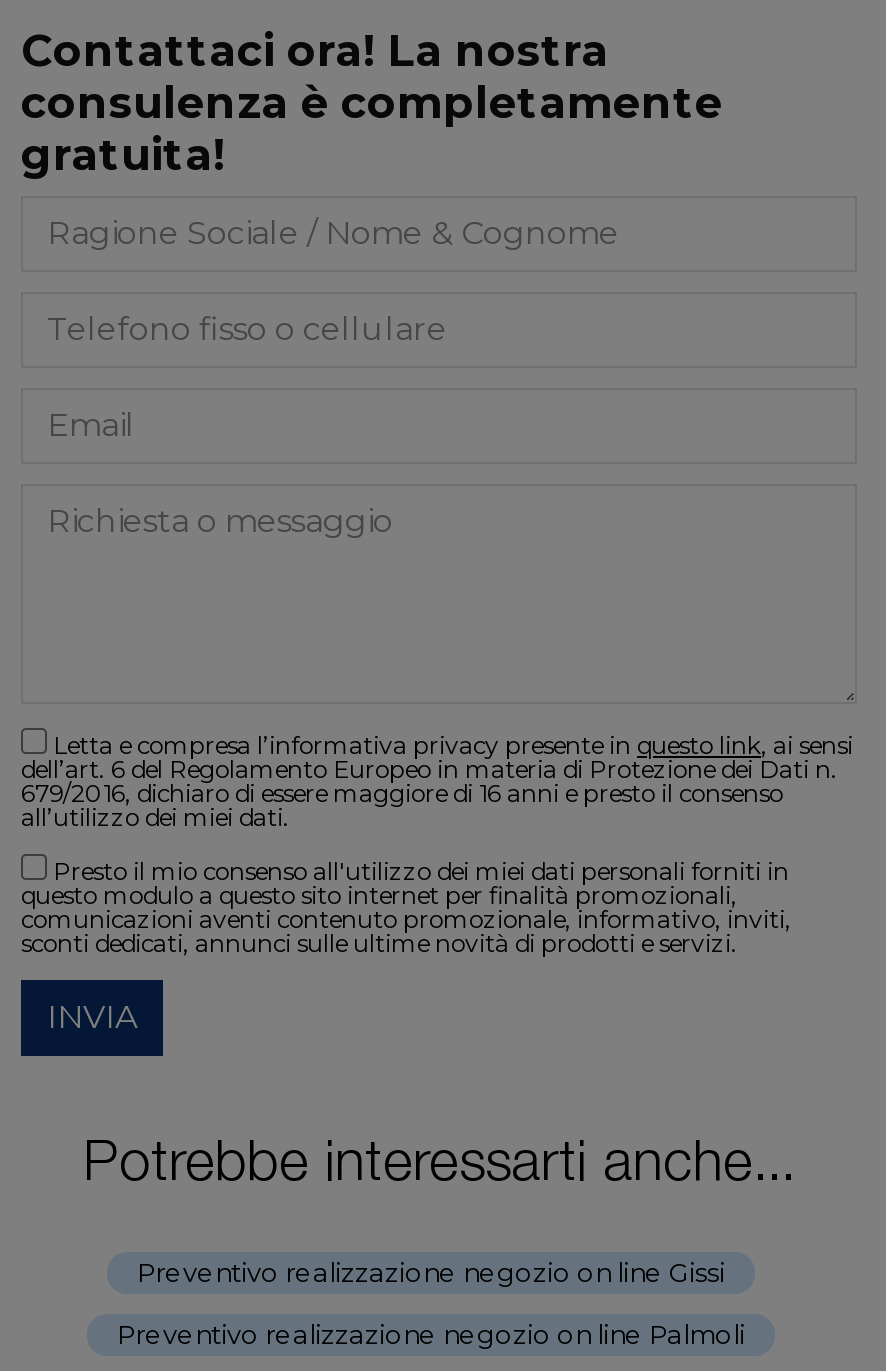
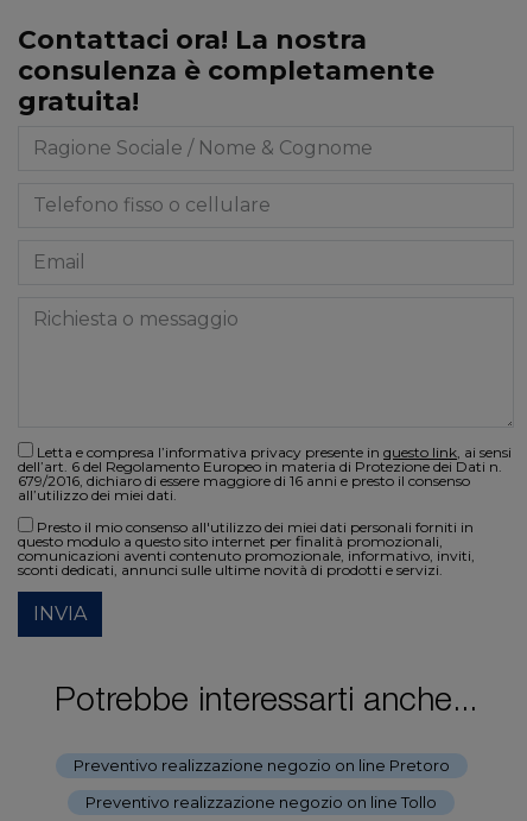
[137,1255,725,1287] Preventivo realizzazione negozio on line Gissi -> [73,755,449,774] Preventivo realizzazione negozio on line Pretoro
[117,1317,745,1349] Preventivo realizzazione negozio on line Palmoli -> [85,792,437,811] Preventivo realizzazione negozio on line Tollo

